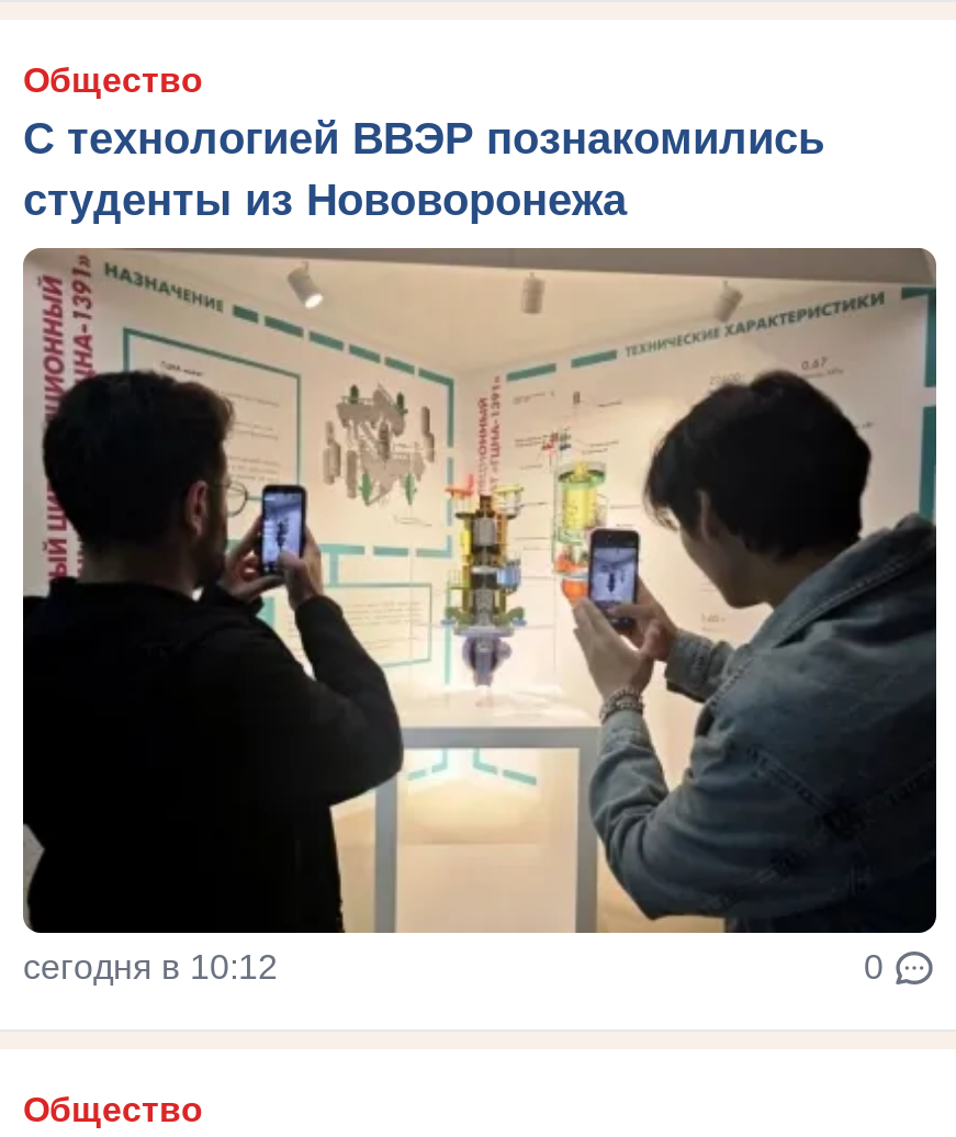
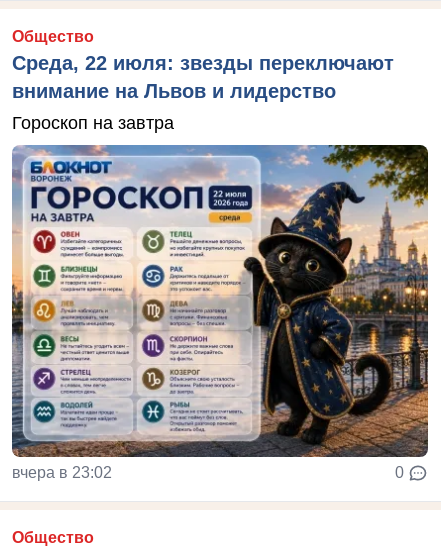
[23,114,824,223] С технологией ВВЭР познакомились | студенты из Нововоронежа -> [12,52,394,133] Среда, 22 июля: звезды переключают | внимание на Львов и лидерство | Гороскоп на завтра
[23,246,938,985] [image] | сегодня в 10:12 -> [11,144,429,481] [image] | вчера в 23:02

